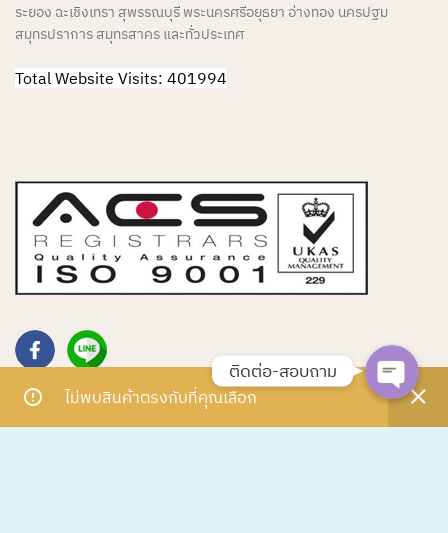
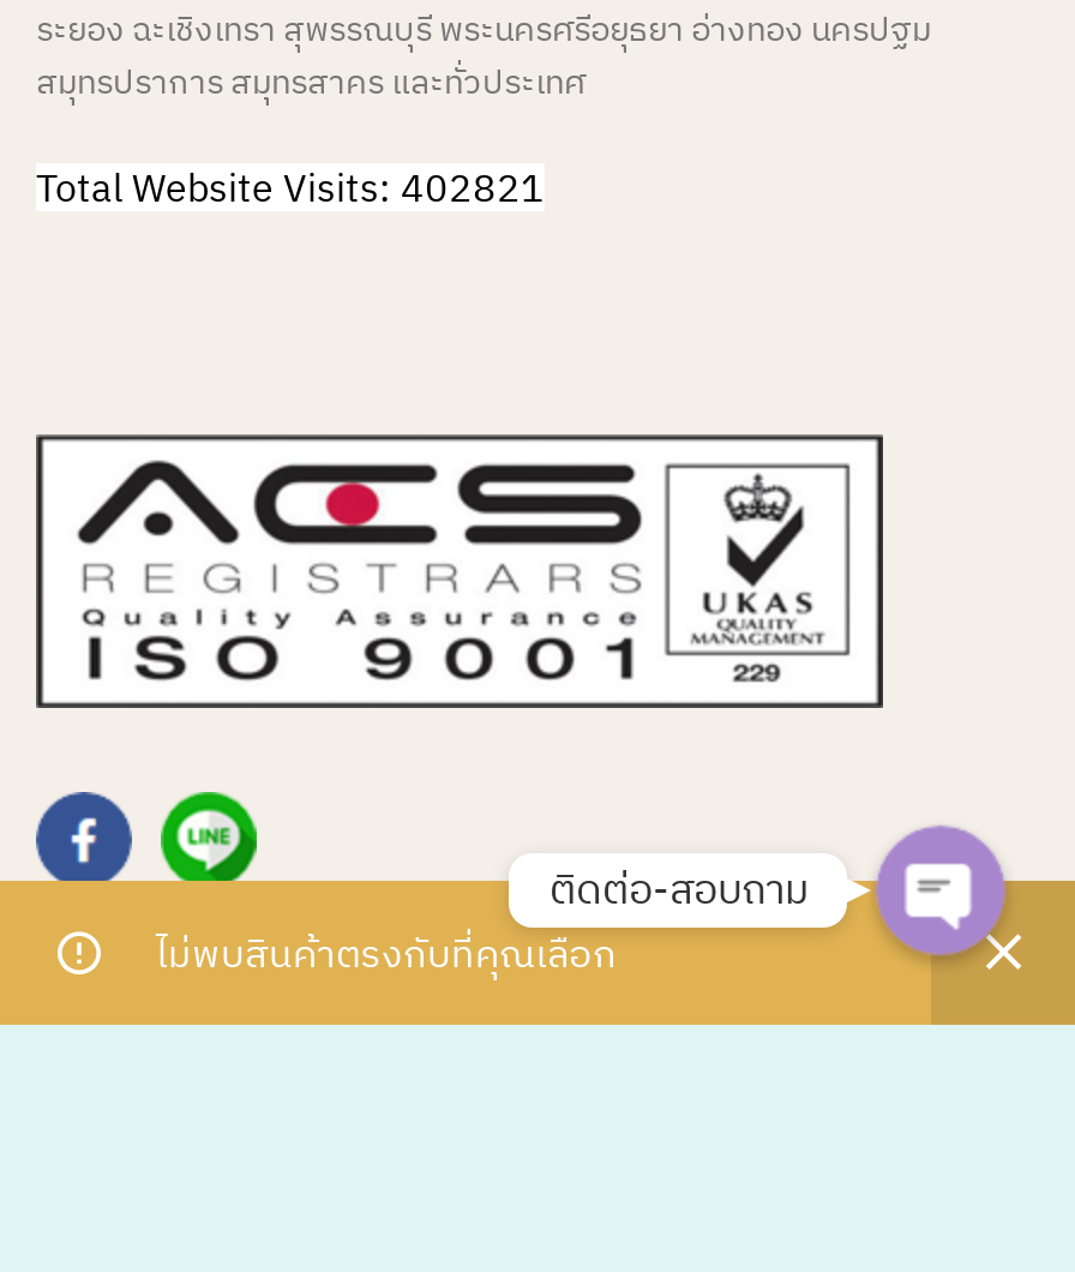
[15,67,227,87] Total Website Visits: 401994 -> [36,162,545,210] Total Website Visits: 402821

